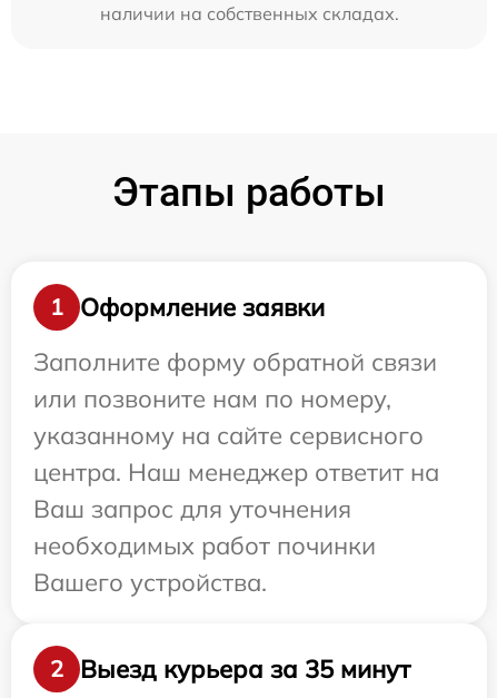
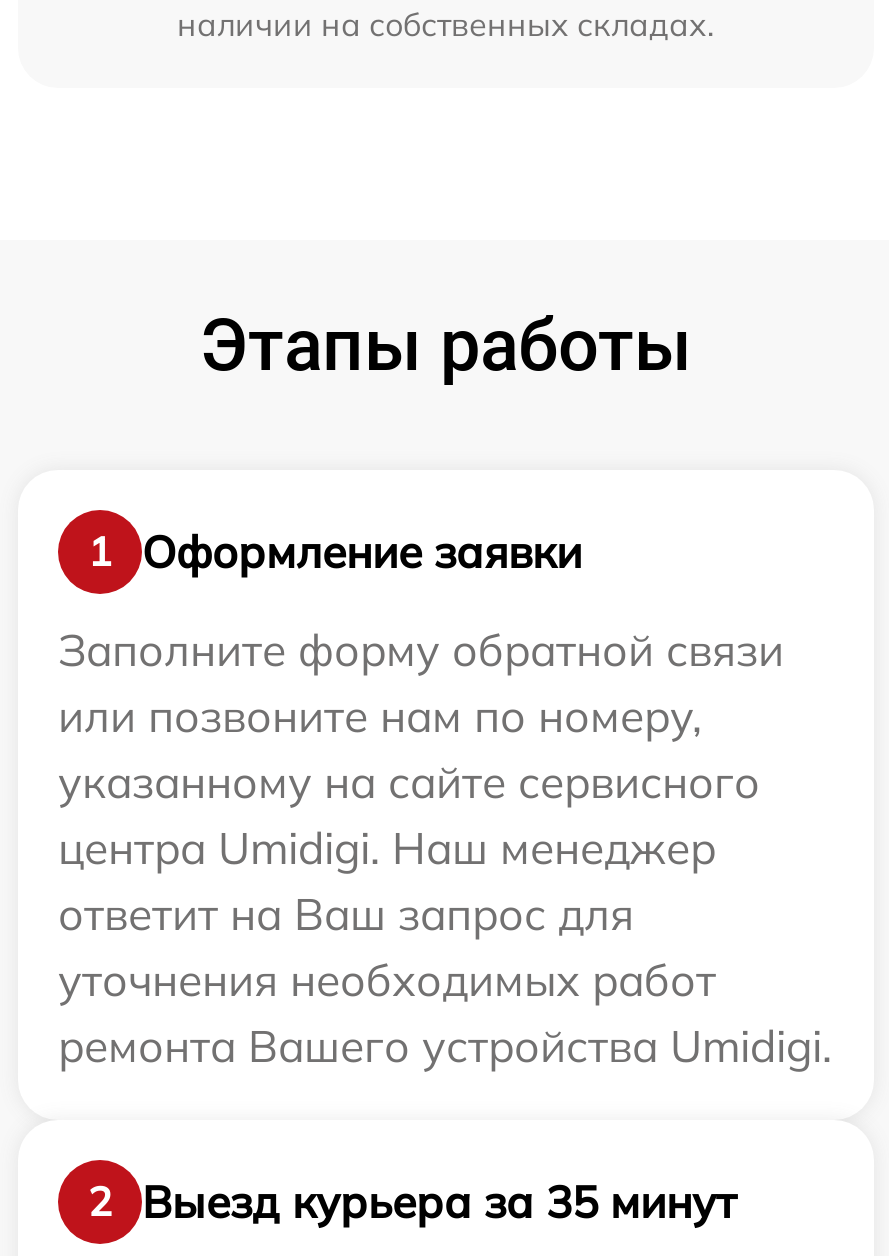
[33,457,439,598] центра. Наш менеджер ответит на | Ваш запрос для уточнения | необходимых работ починки | Вашего устройства. -> [58,821,832,1075] центра Umidigi. Наш менеджер | ответит на Ваш запрос для | уточнения необходимых работ | ремонта Вашего устройства Umidigi.

